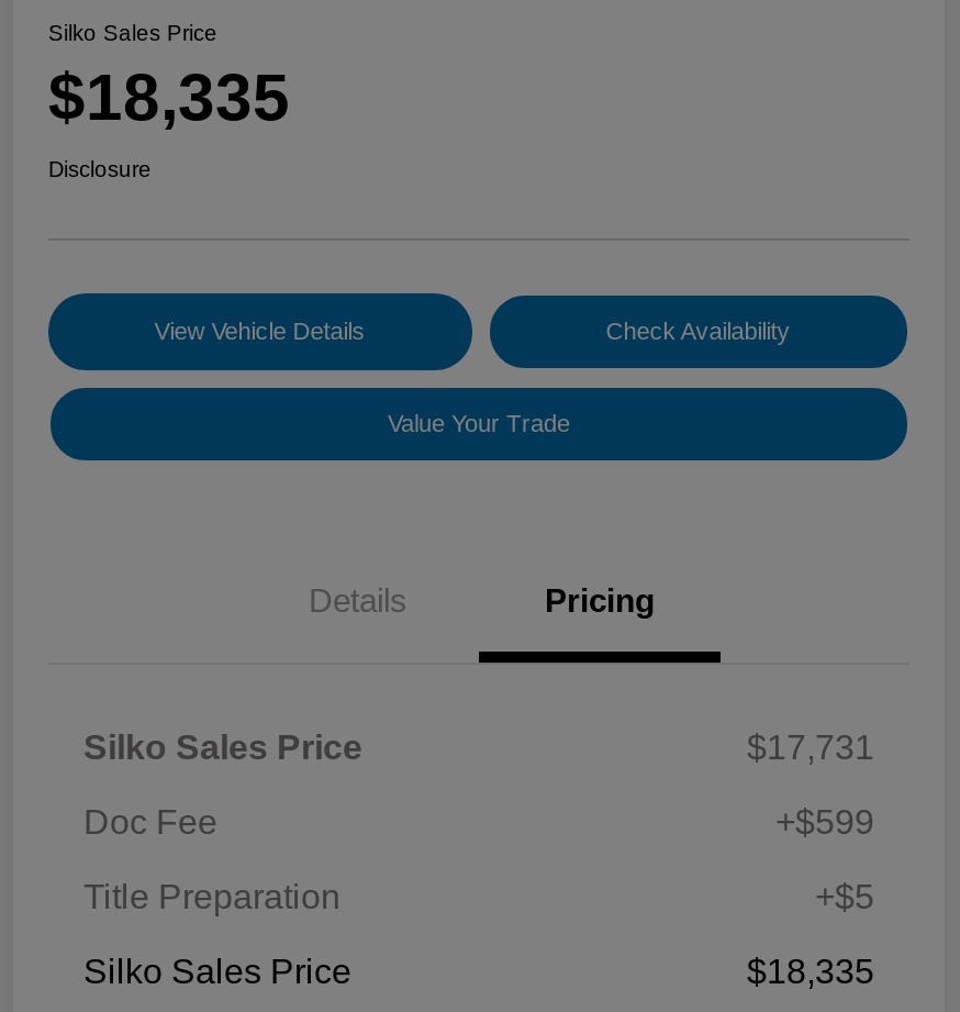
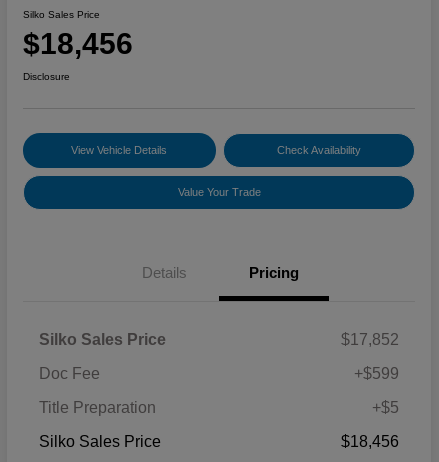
[48,61,290,133] $18,335 -> [23,27,133,60] $18,456
[747,729,874,766] $17,731 -> [341,331,399,348] $17,852
[747,953,874,990] $18,335 -> [341,433,399,450] $18,456

